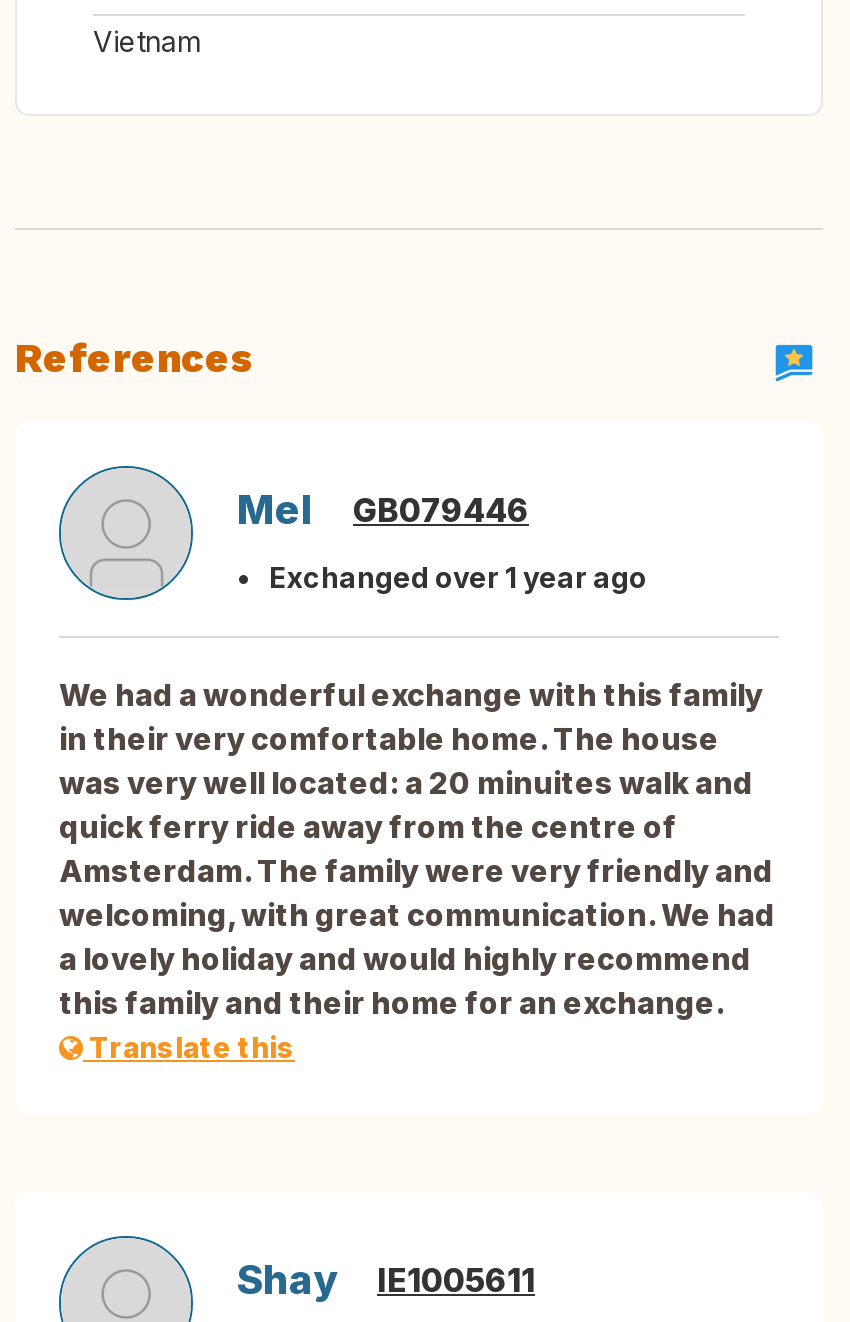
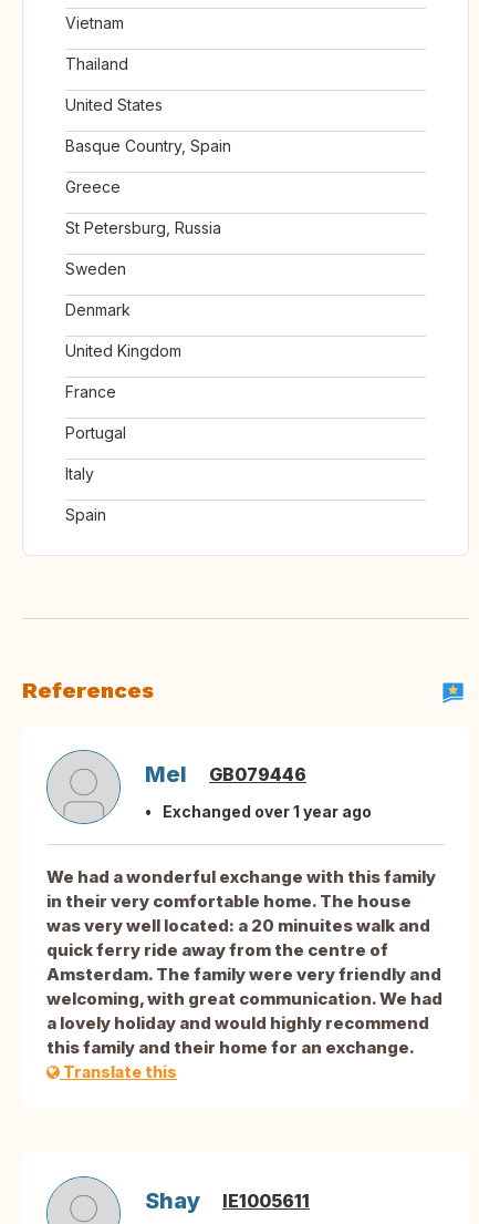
none -> [65,55,231,524] Thailand | United States | Basque Country, Spain | Greece | St Petersburg, Russia | Sweden | Denmark | United Kingdom | France | Portugal | Italy | Spain

